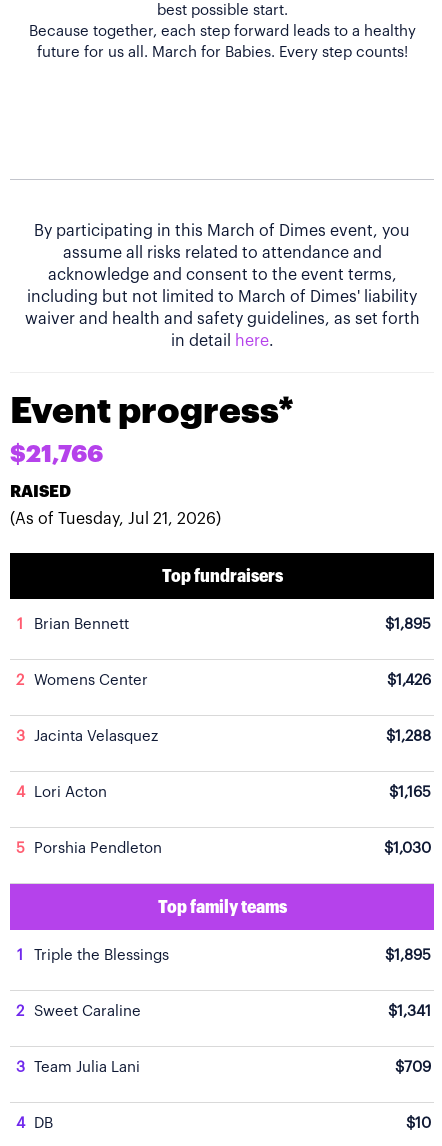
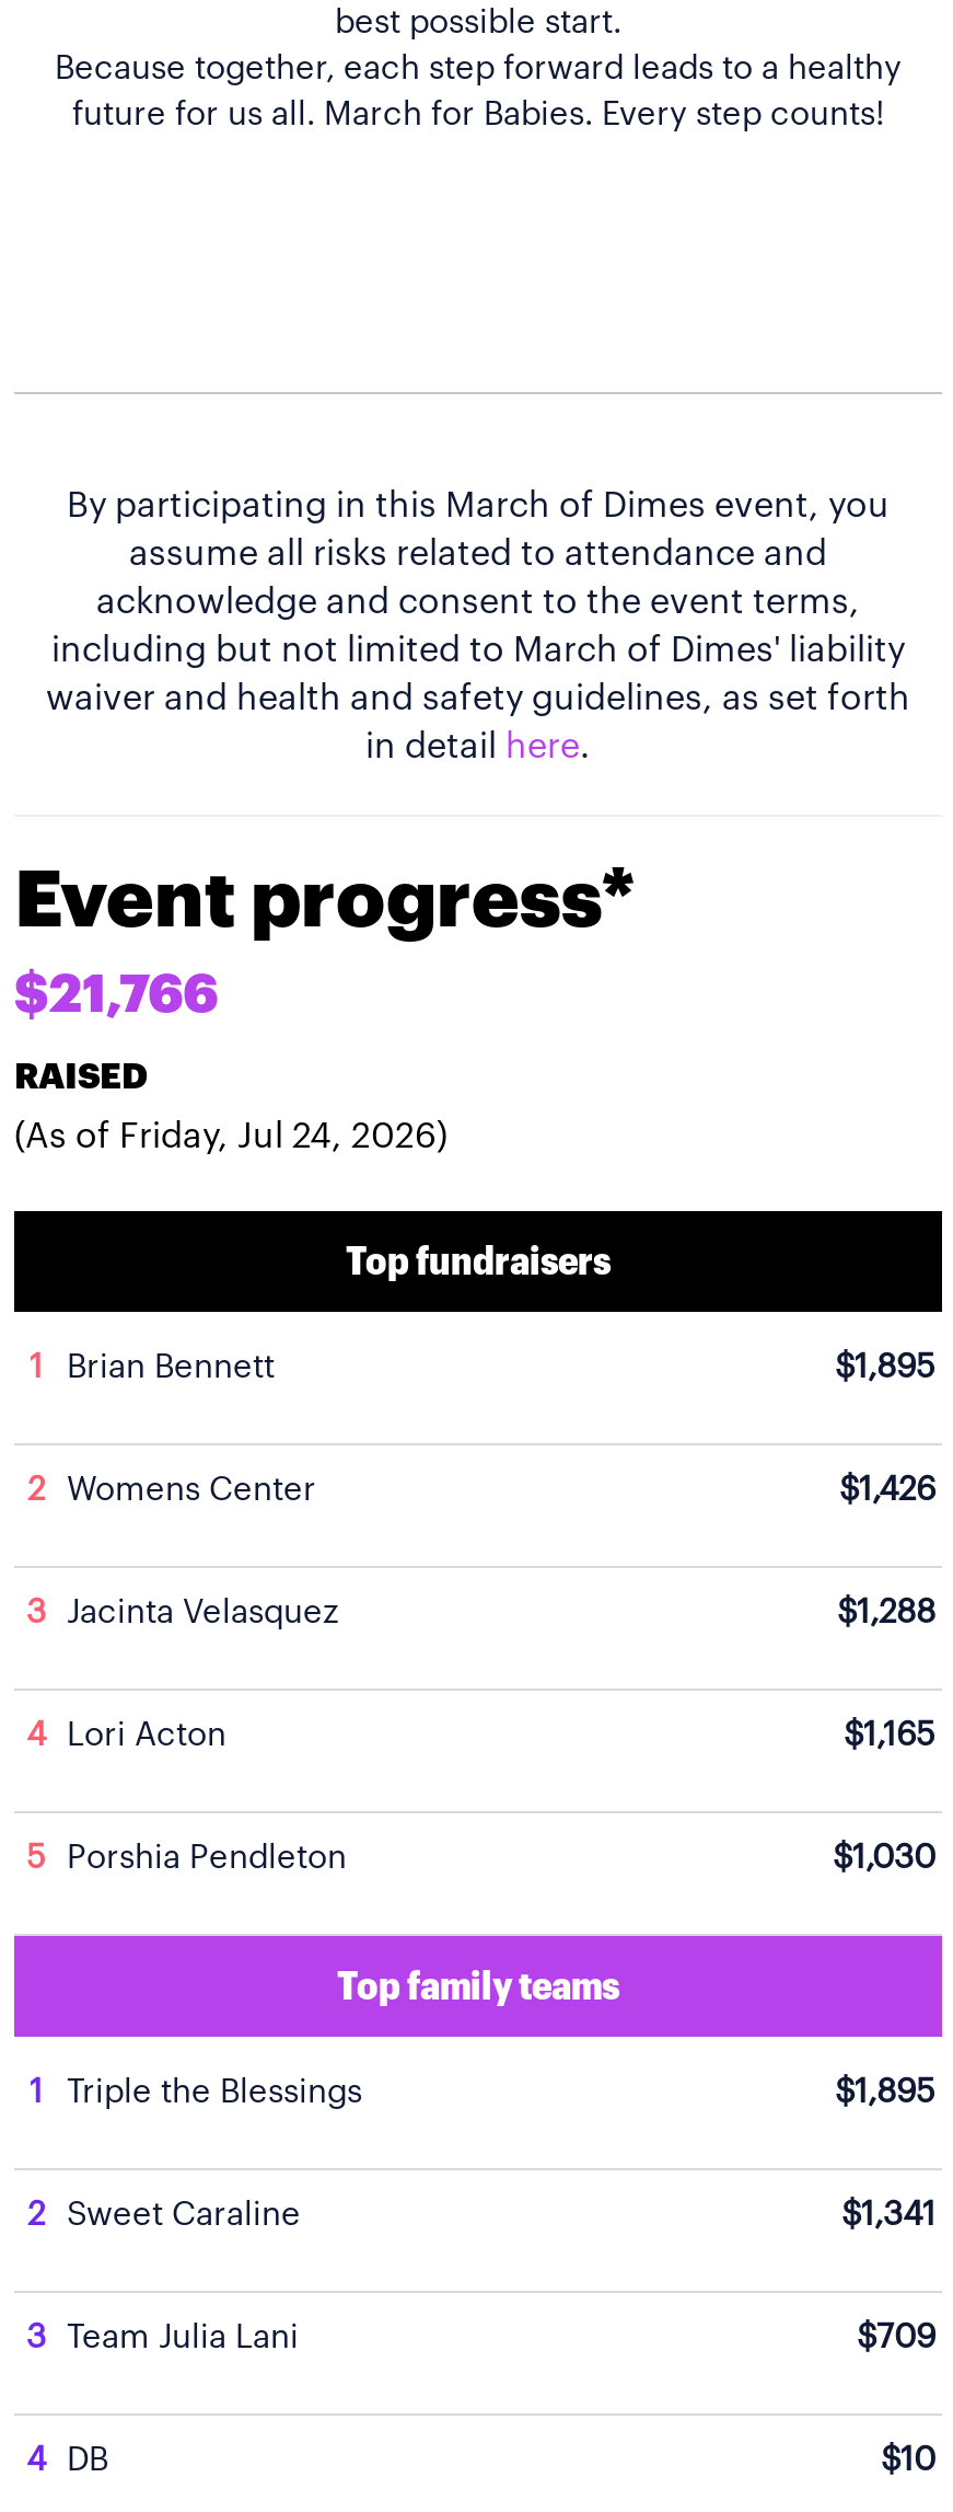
[10,511,221,527] (As of Tuesday, Jul 21, 2026) -> [14,1119,448,1154] (As of Friday, Jul 24, 2026)

